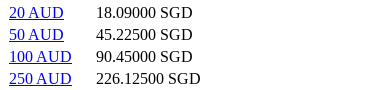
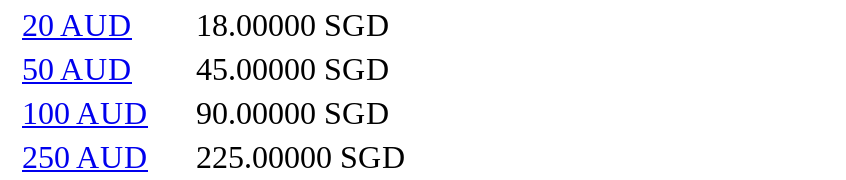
[9,4,193,21] 20 AUD 18.09000 SGD -> [22,8,390,42] 20 AUD 18.00000 SGD
[9,26,193,43] 50 AUD 45.22500 SGD -> [22,52,390,86] 50 AUD 45.00000 SGD
[9,48,193,65] 100 AUD 90.45000 SGD -> [22,96,390,130] 100 AUD 90.00000 SGD
[9,70,201,87] 250 AUD 226.12500 SGD -> [22,140,406,174] 250 AUD 225.00000 SGD

